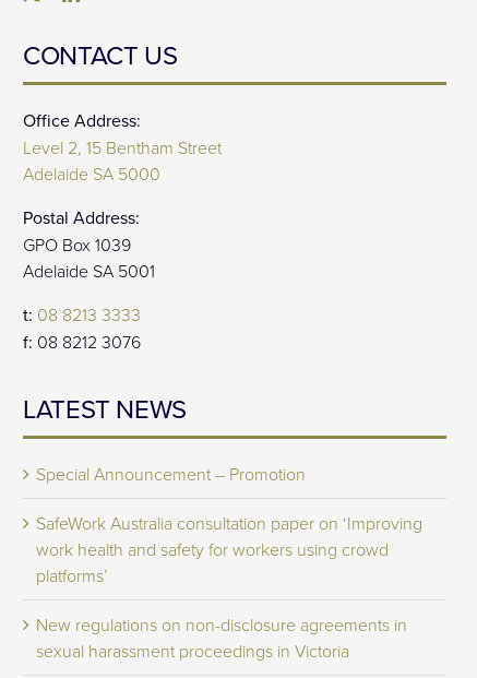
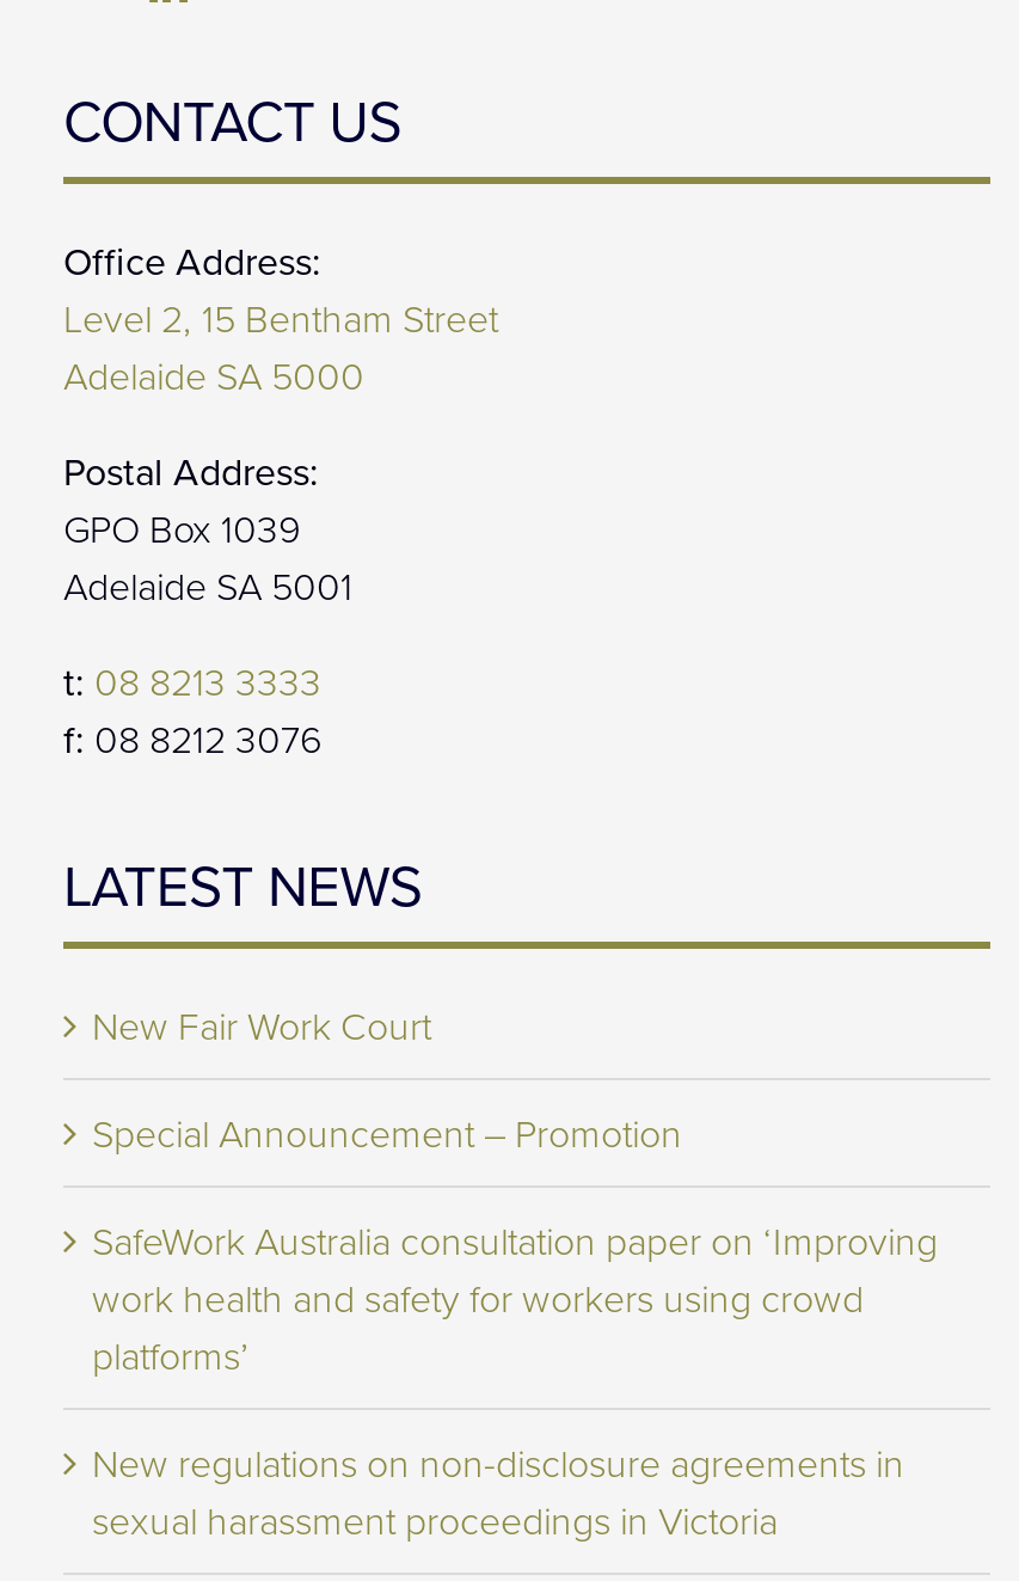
none -> [92,999,431,1051] New Fair Work Court

